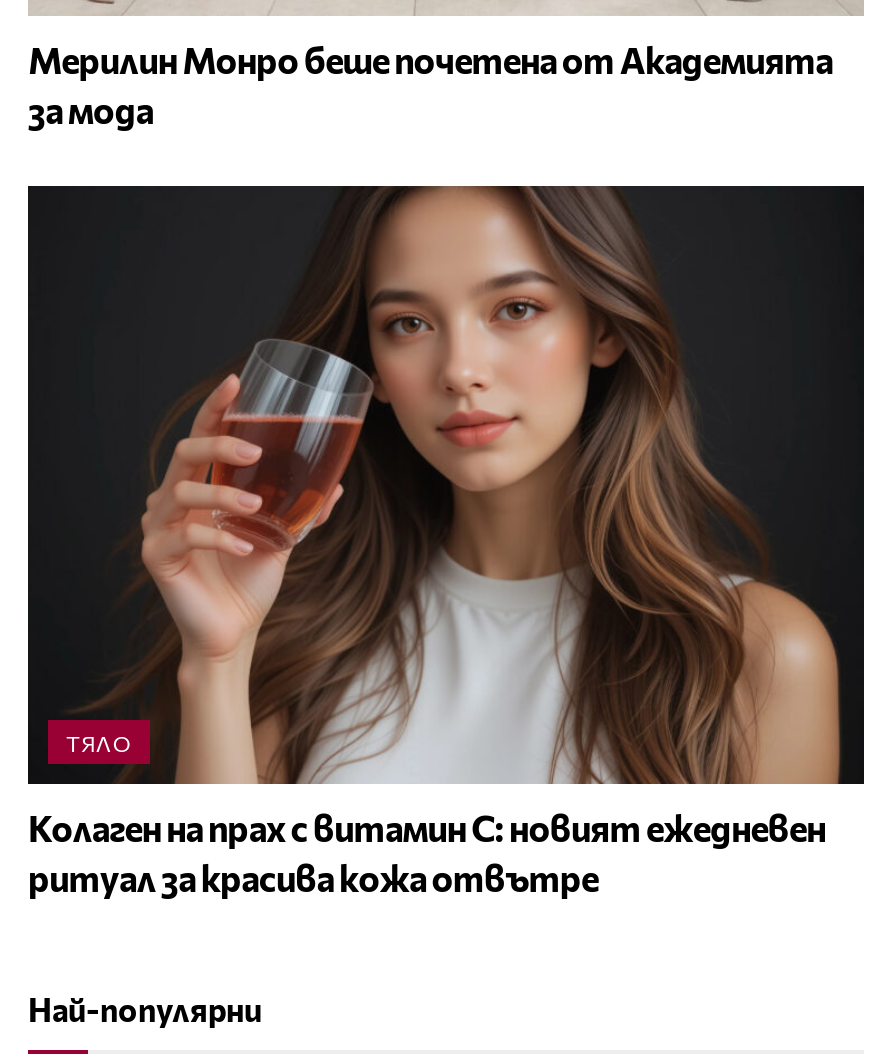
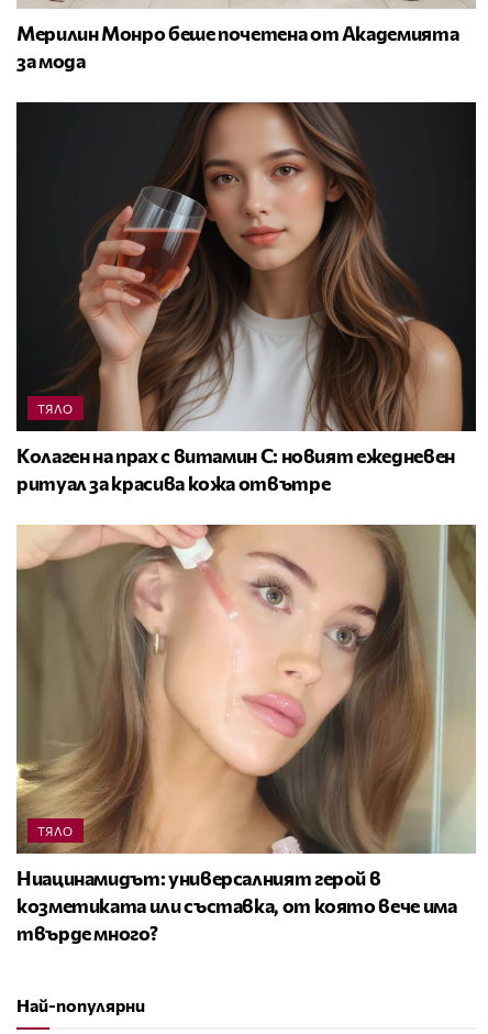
none -> [15,524,477,944] [image] | ТЯЛО | Ниацинамидът: универсалният герой в | козметиката или съставка, от която вече има | твърде много?

